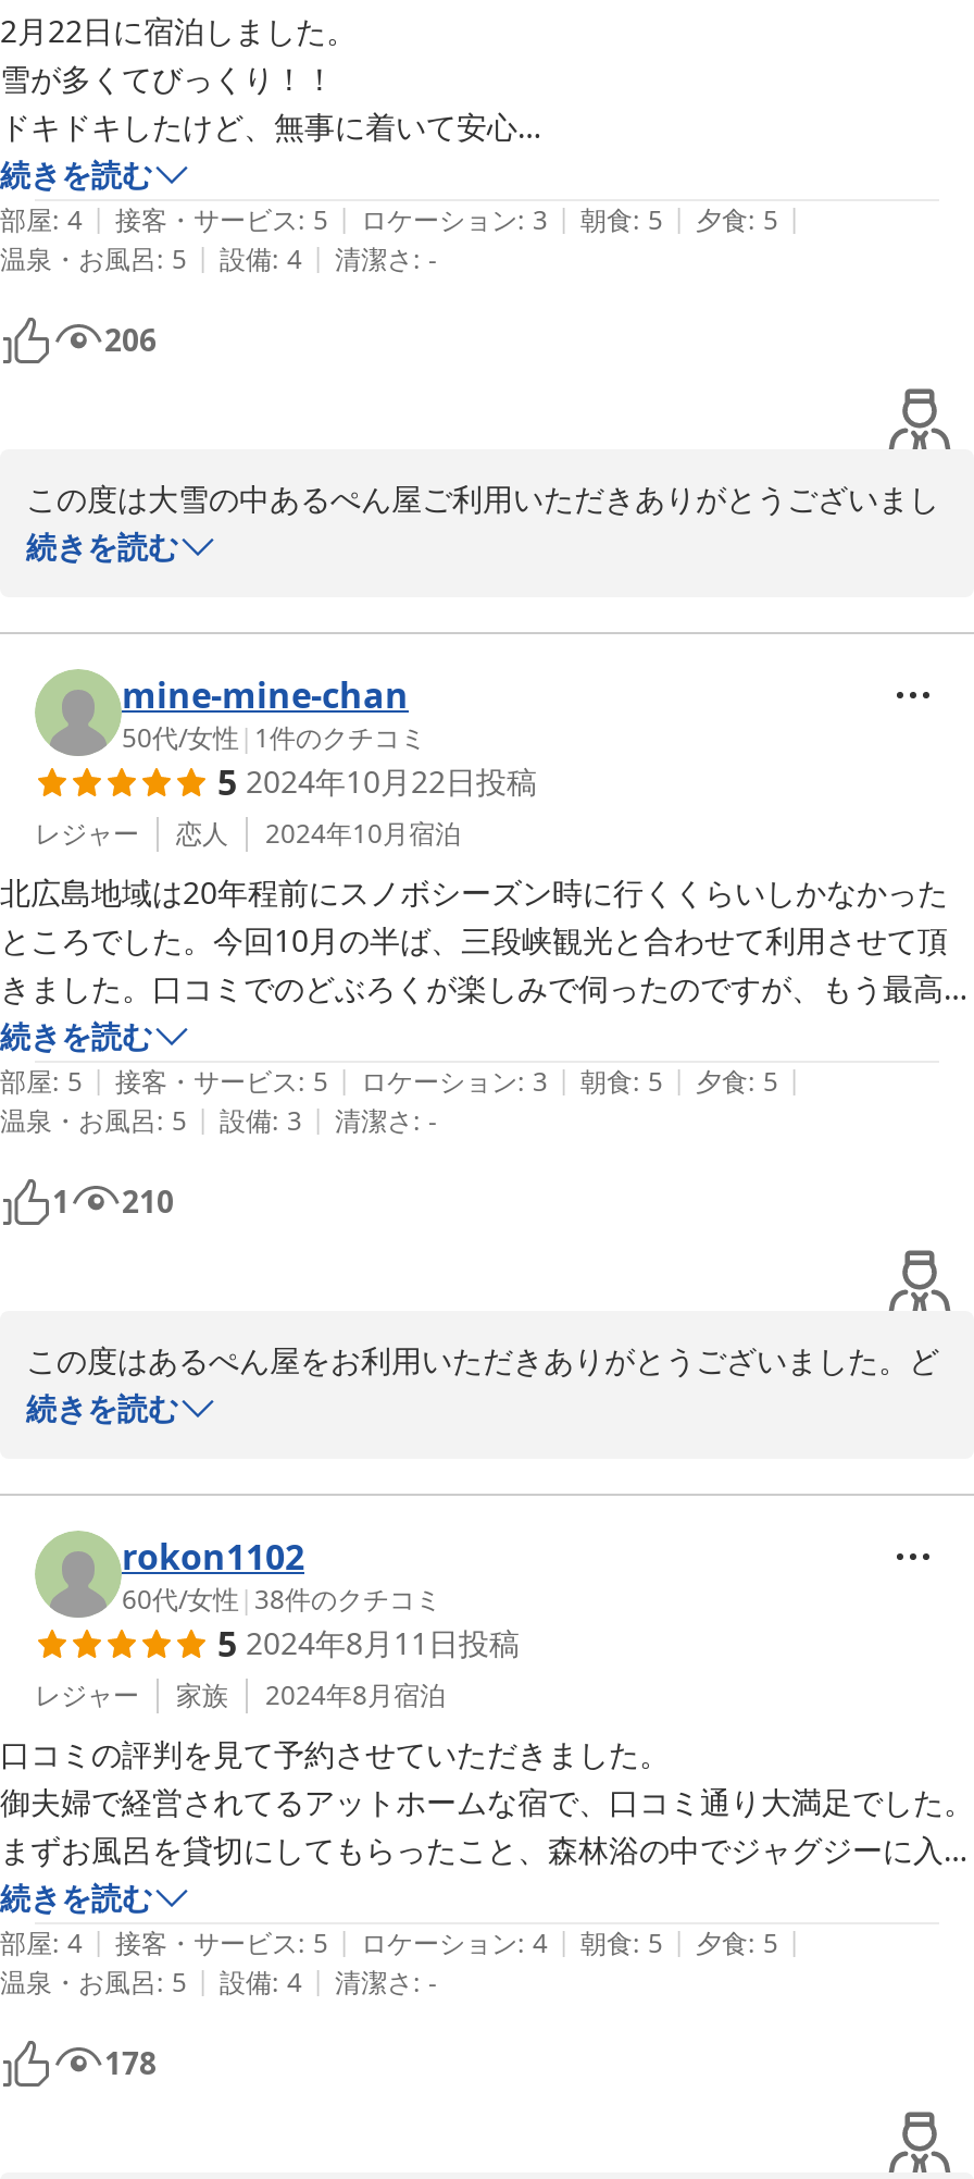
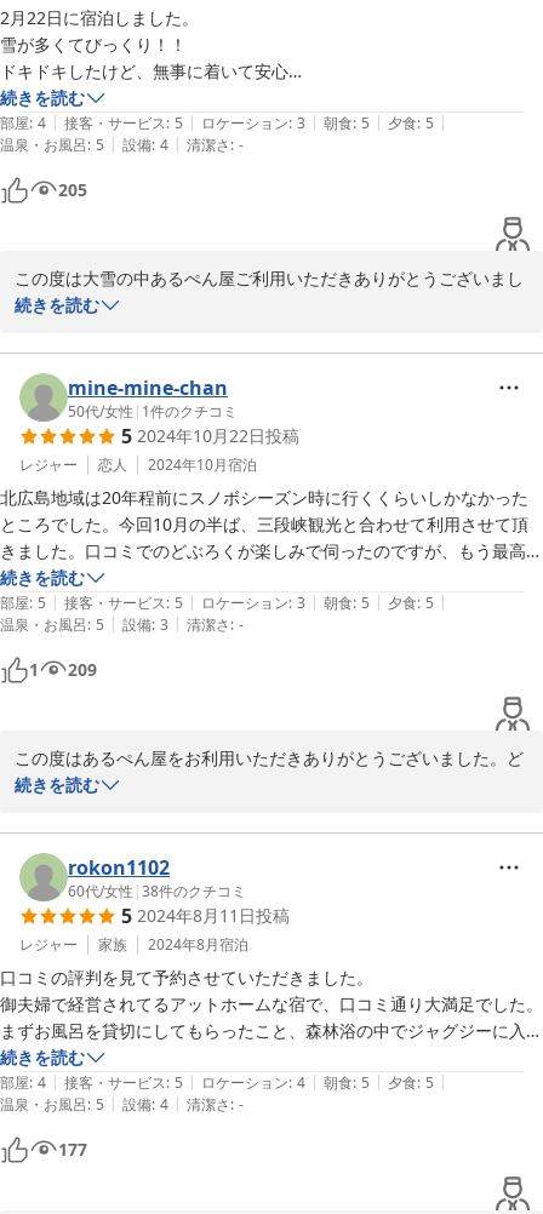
[104,319,157,360] 206 -> [58,178,87,201] 205
[52,1180,174,1222] 1 210 -> [29,658,97,681] 1 209
[104,2042,157,2083] 178 -> [58,1138,87,1161] 177

